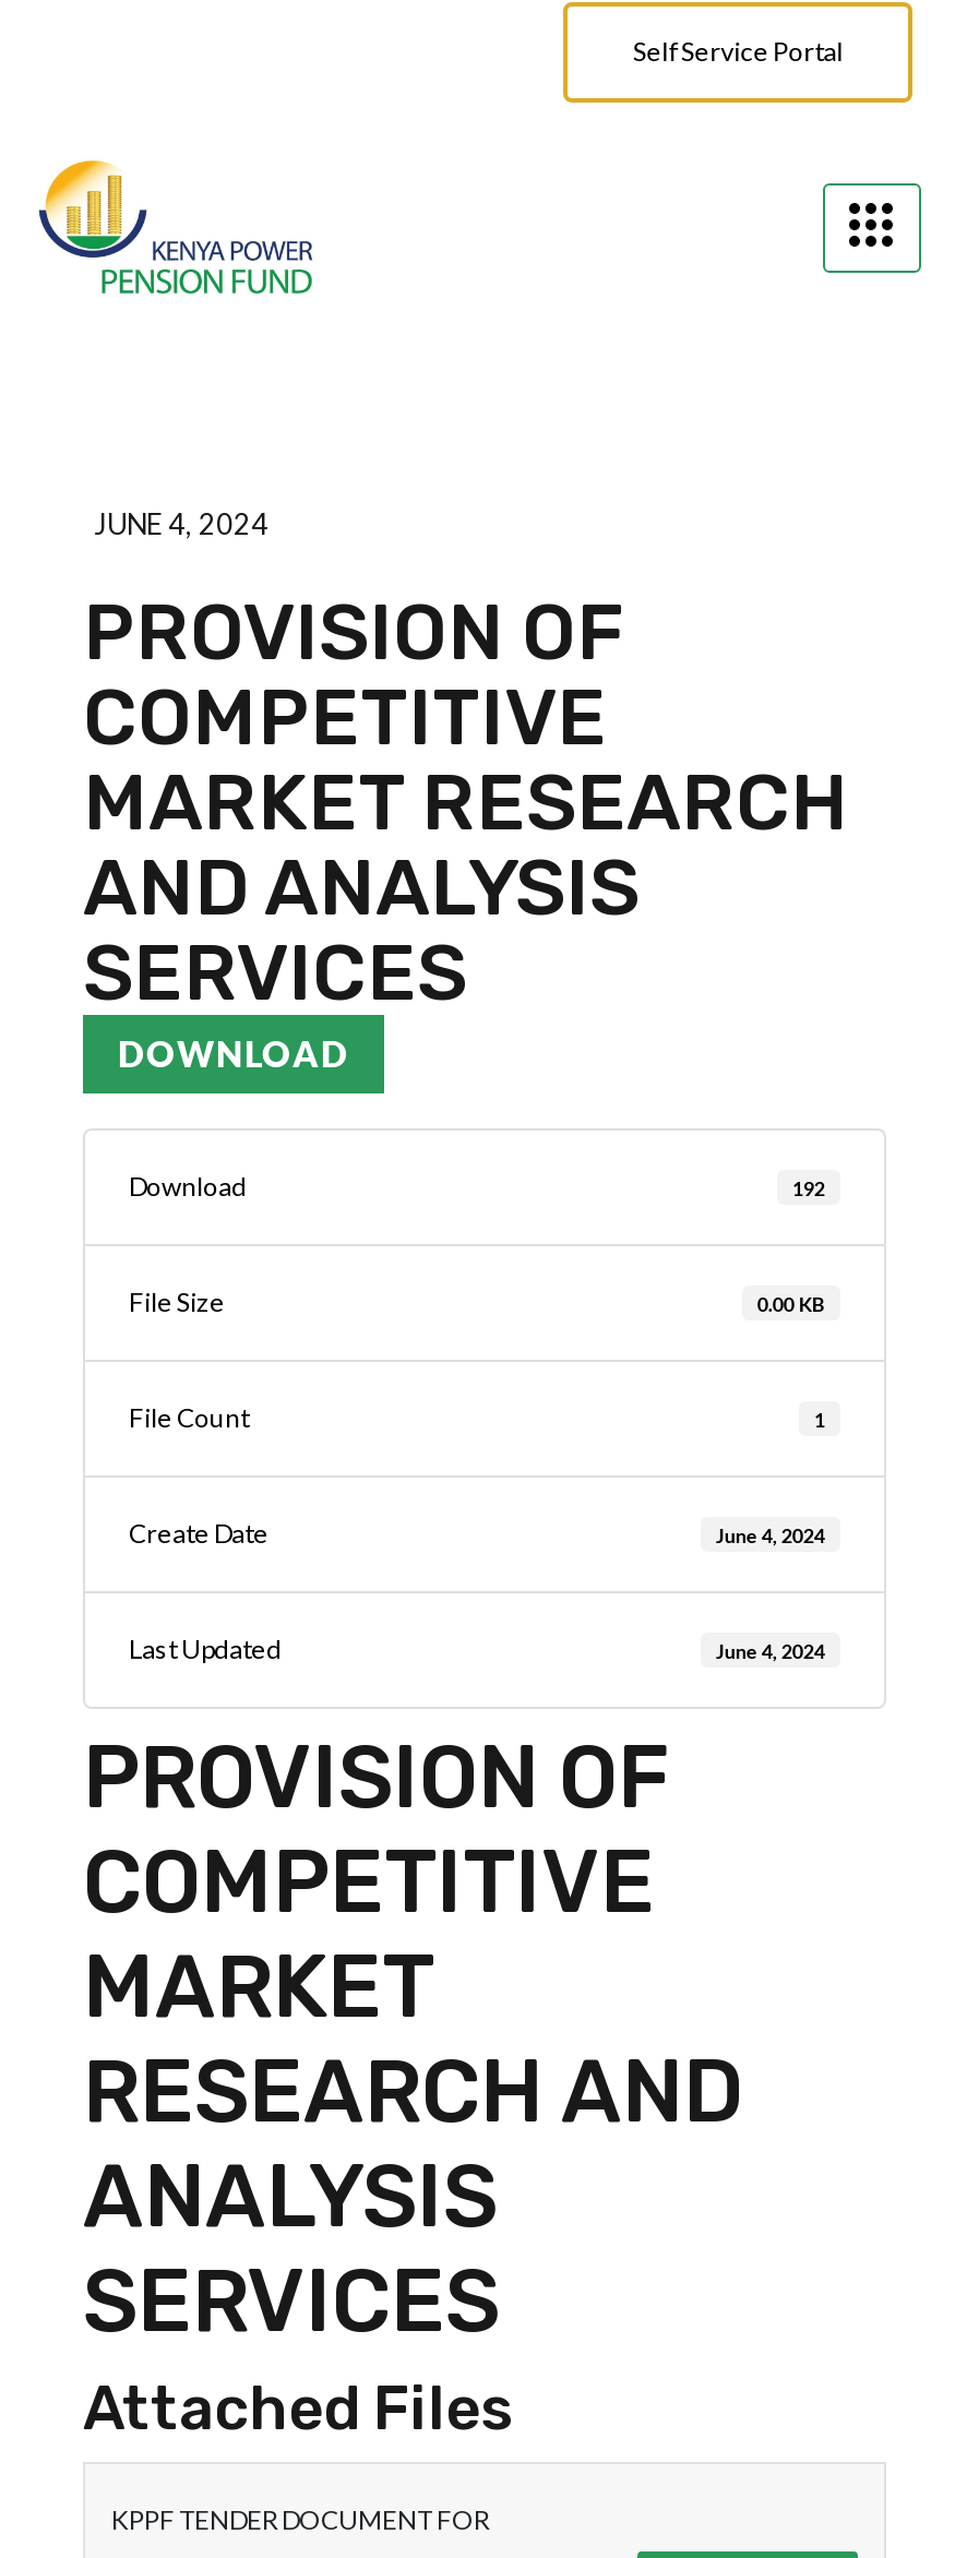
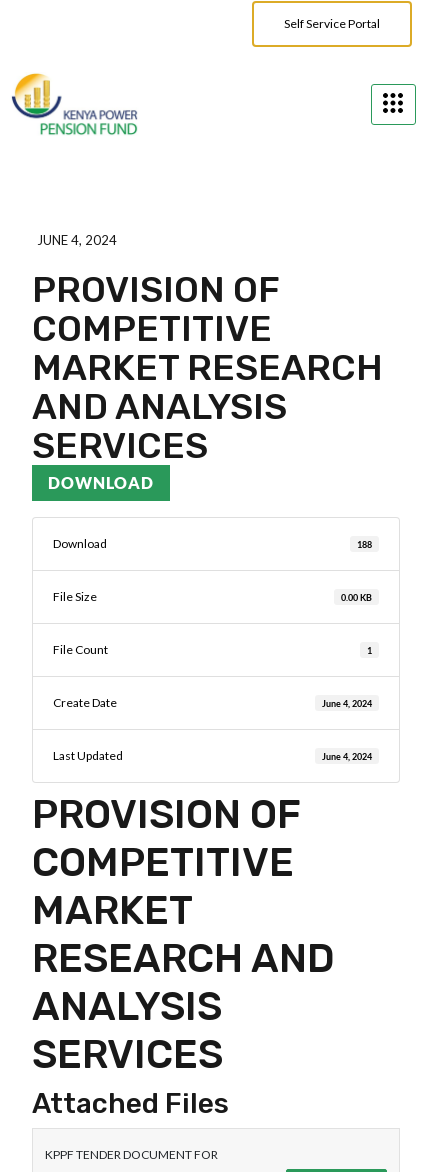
[792,1176,825,1200] 192 -> [357,539,372,550] 188

